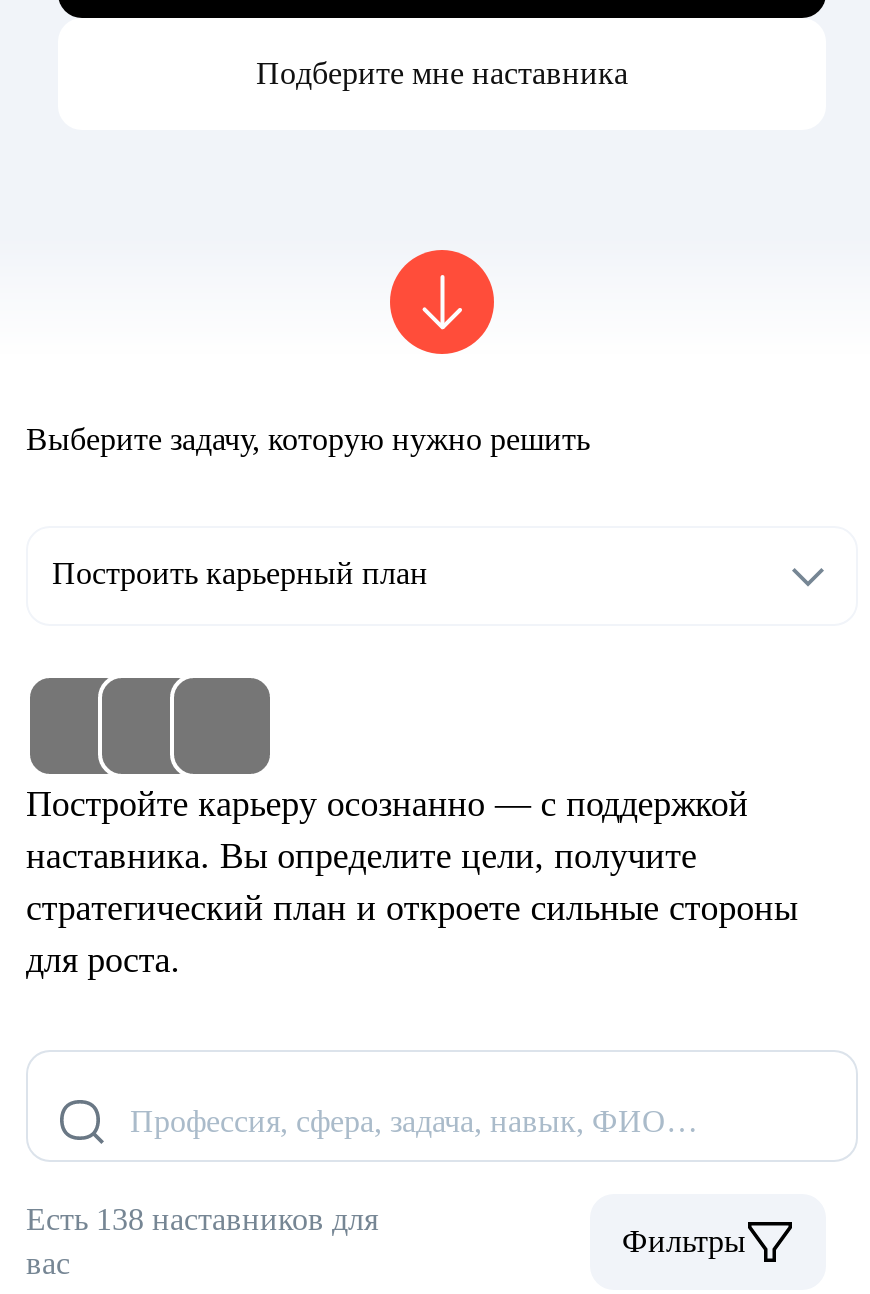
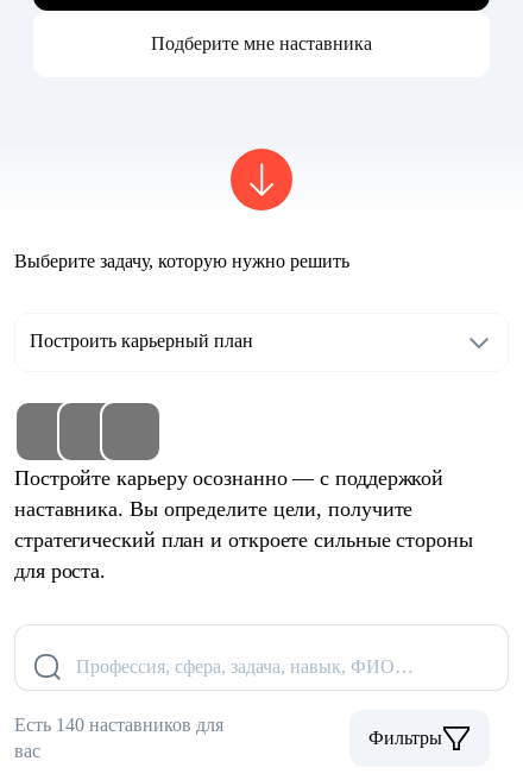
[26,1202,378,1236] Есть 138 наставников для -> [14,715,223,735] Есть 140 наставников для

